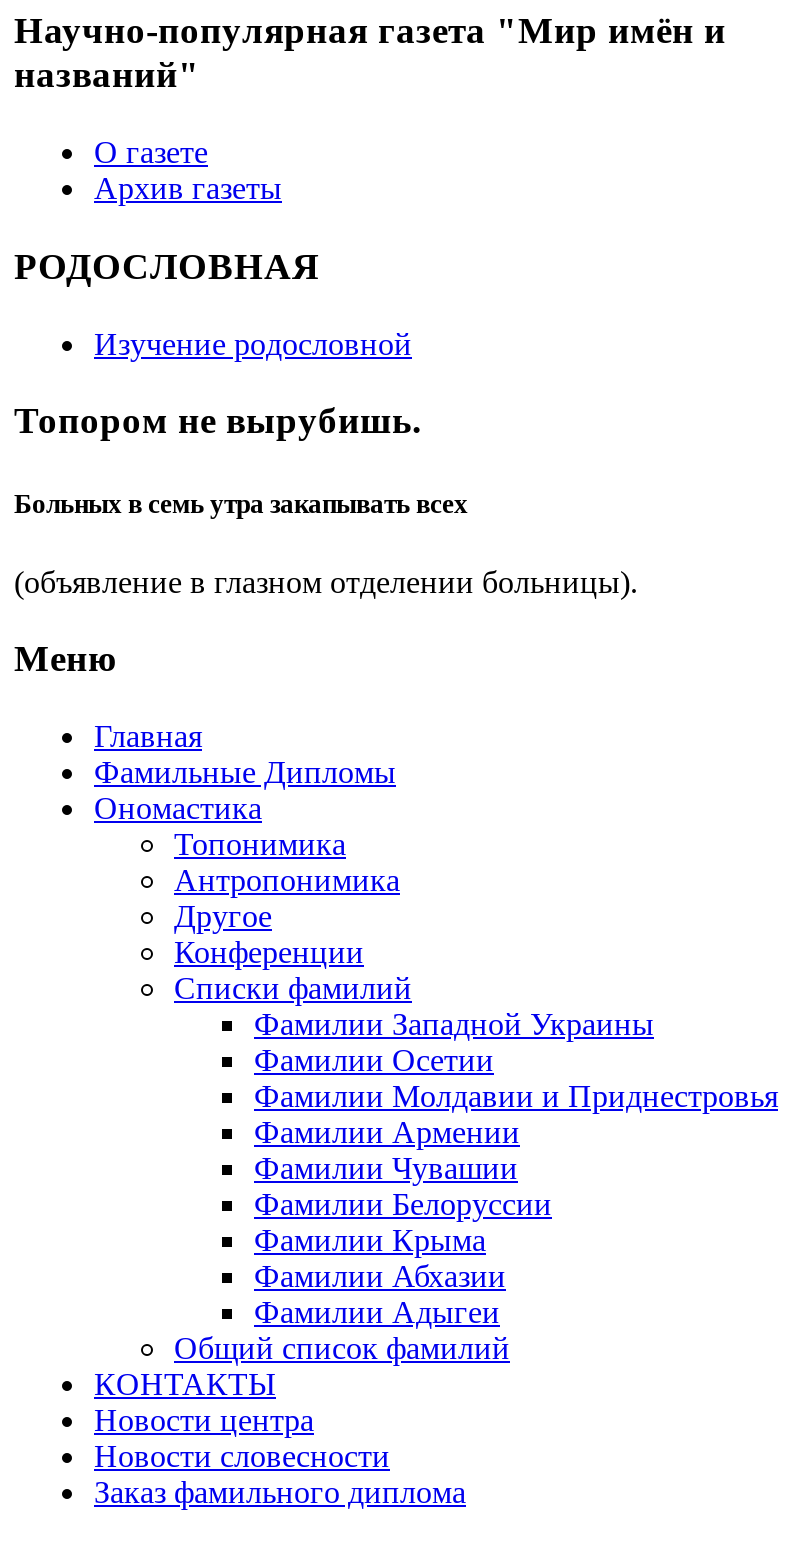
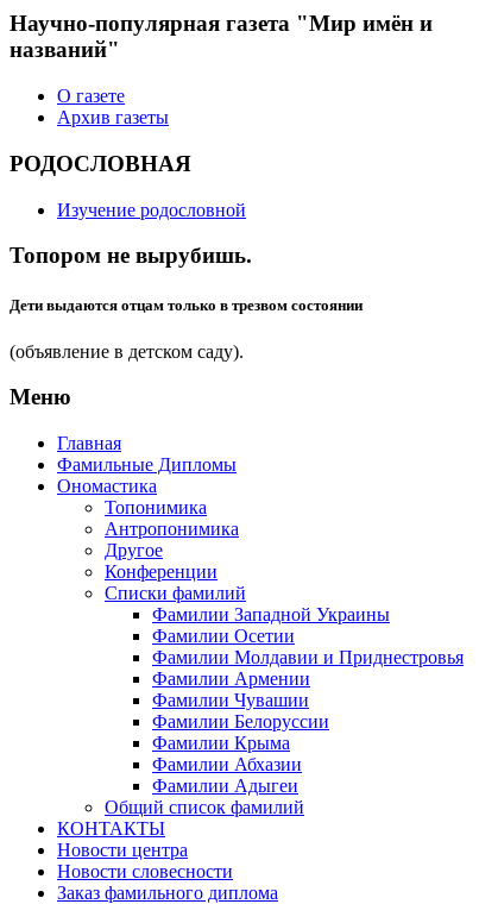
[14,488,468,518] Больных в семь утра закапывать всех -> [10,296,363,313] Дети выдаются отцам только в трезвом состоянии
[14,564,638,598] (объявление в глазном отделении больницы). -> [10,341,244,361] (объявление в детском саду).

